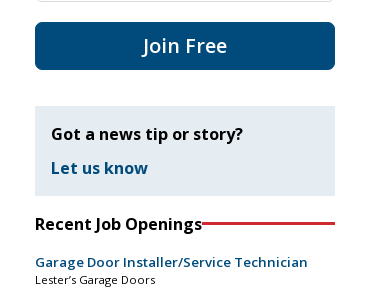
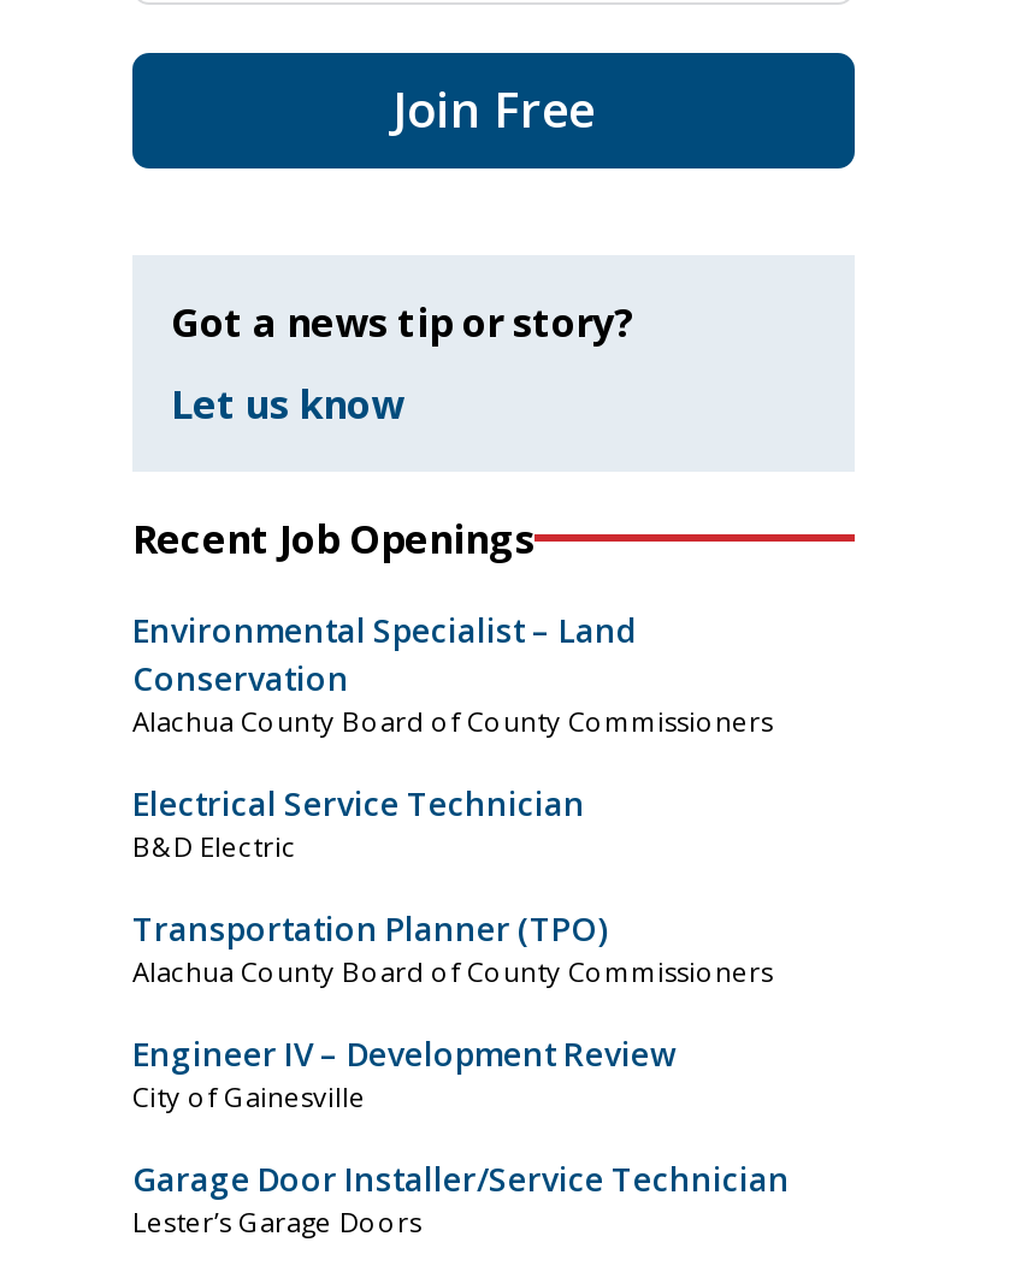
none -> [132,609,773,1114] Environmental Specialist – Land | Conservation | Alachua County Board of County Commissioners | Electrical Service Technician | B&D Electric | Transportation Planner (TPO) | Alachua County Board of County Commissioners | Engineer IV – Development Review | City of Gainesville

